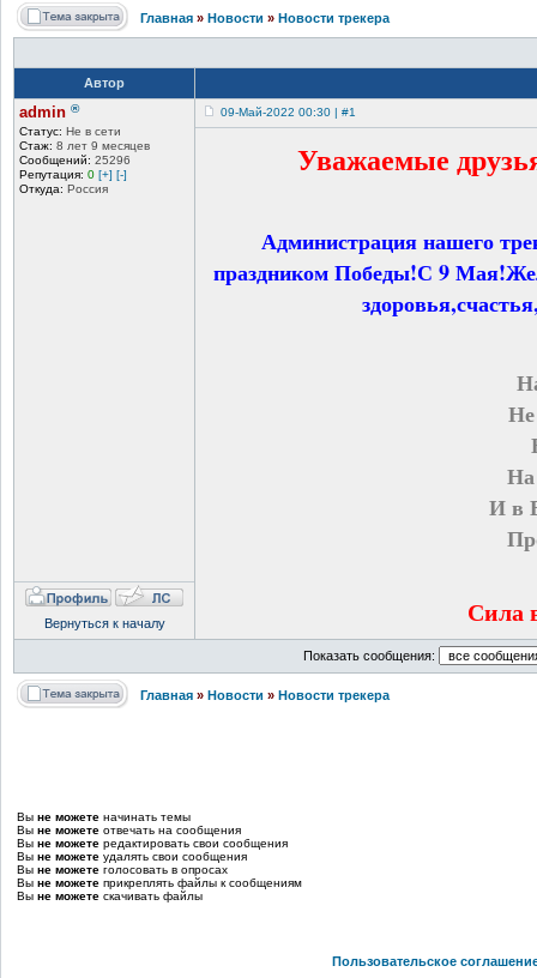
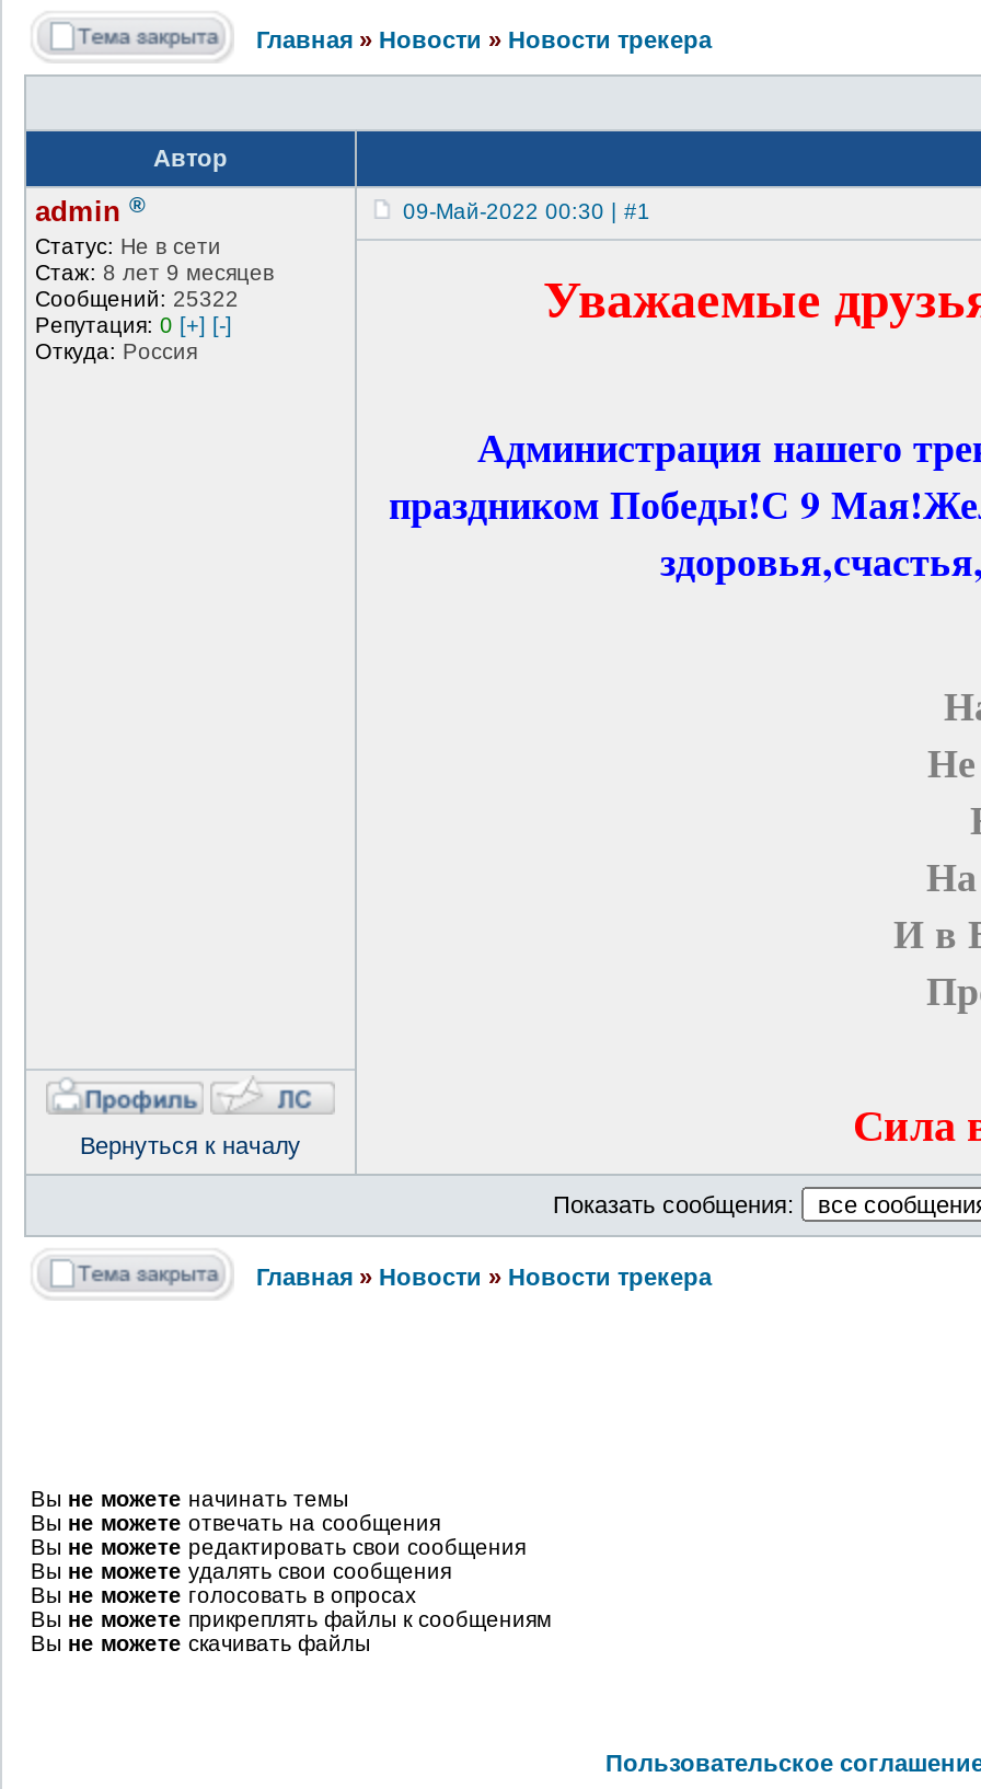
[19,154,131,167] Сообщений: 25296 -> [35,288,239,312] Сообщений: 25322

